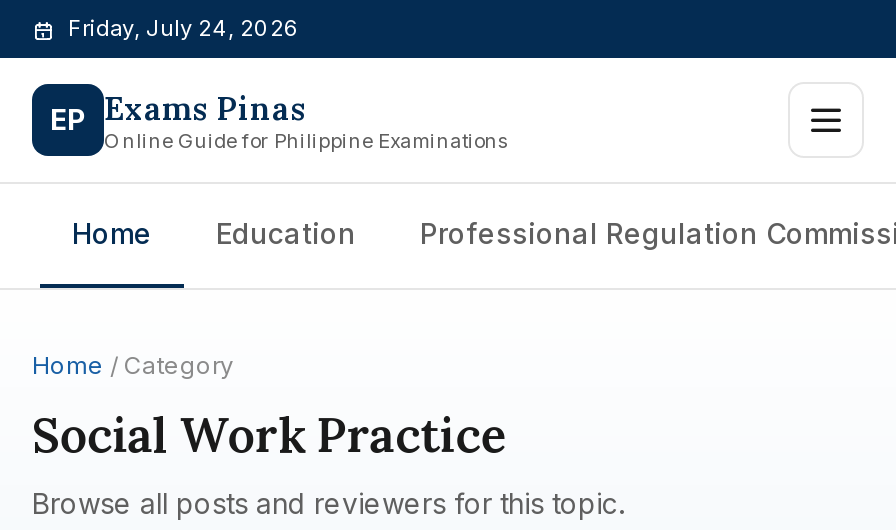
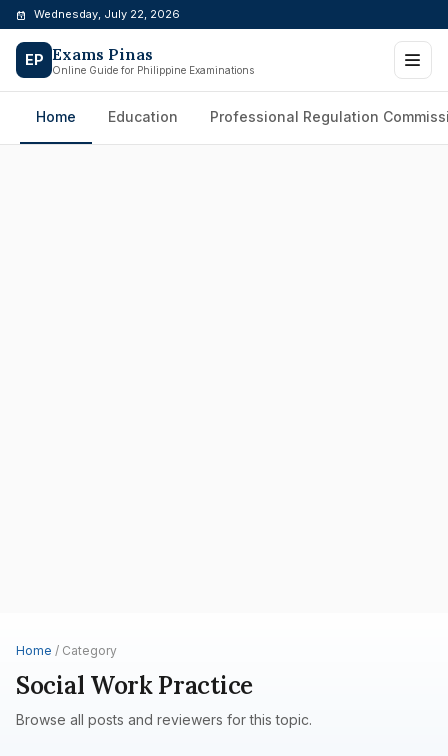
[62,14,300,42] Friday, July 24, 2026 -> [31,7,180,21] Wednesday, July 22, 2026

